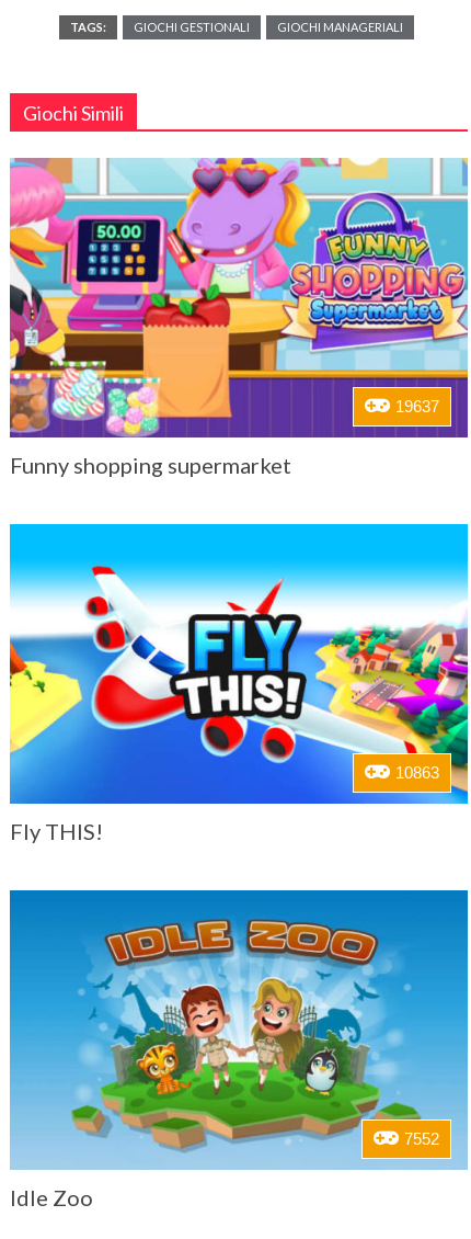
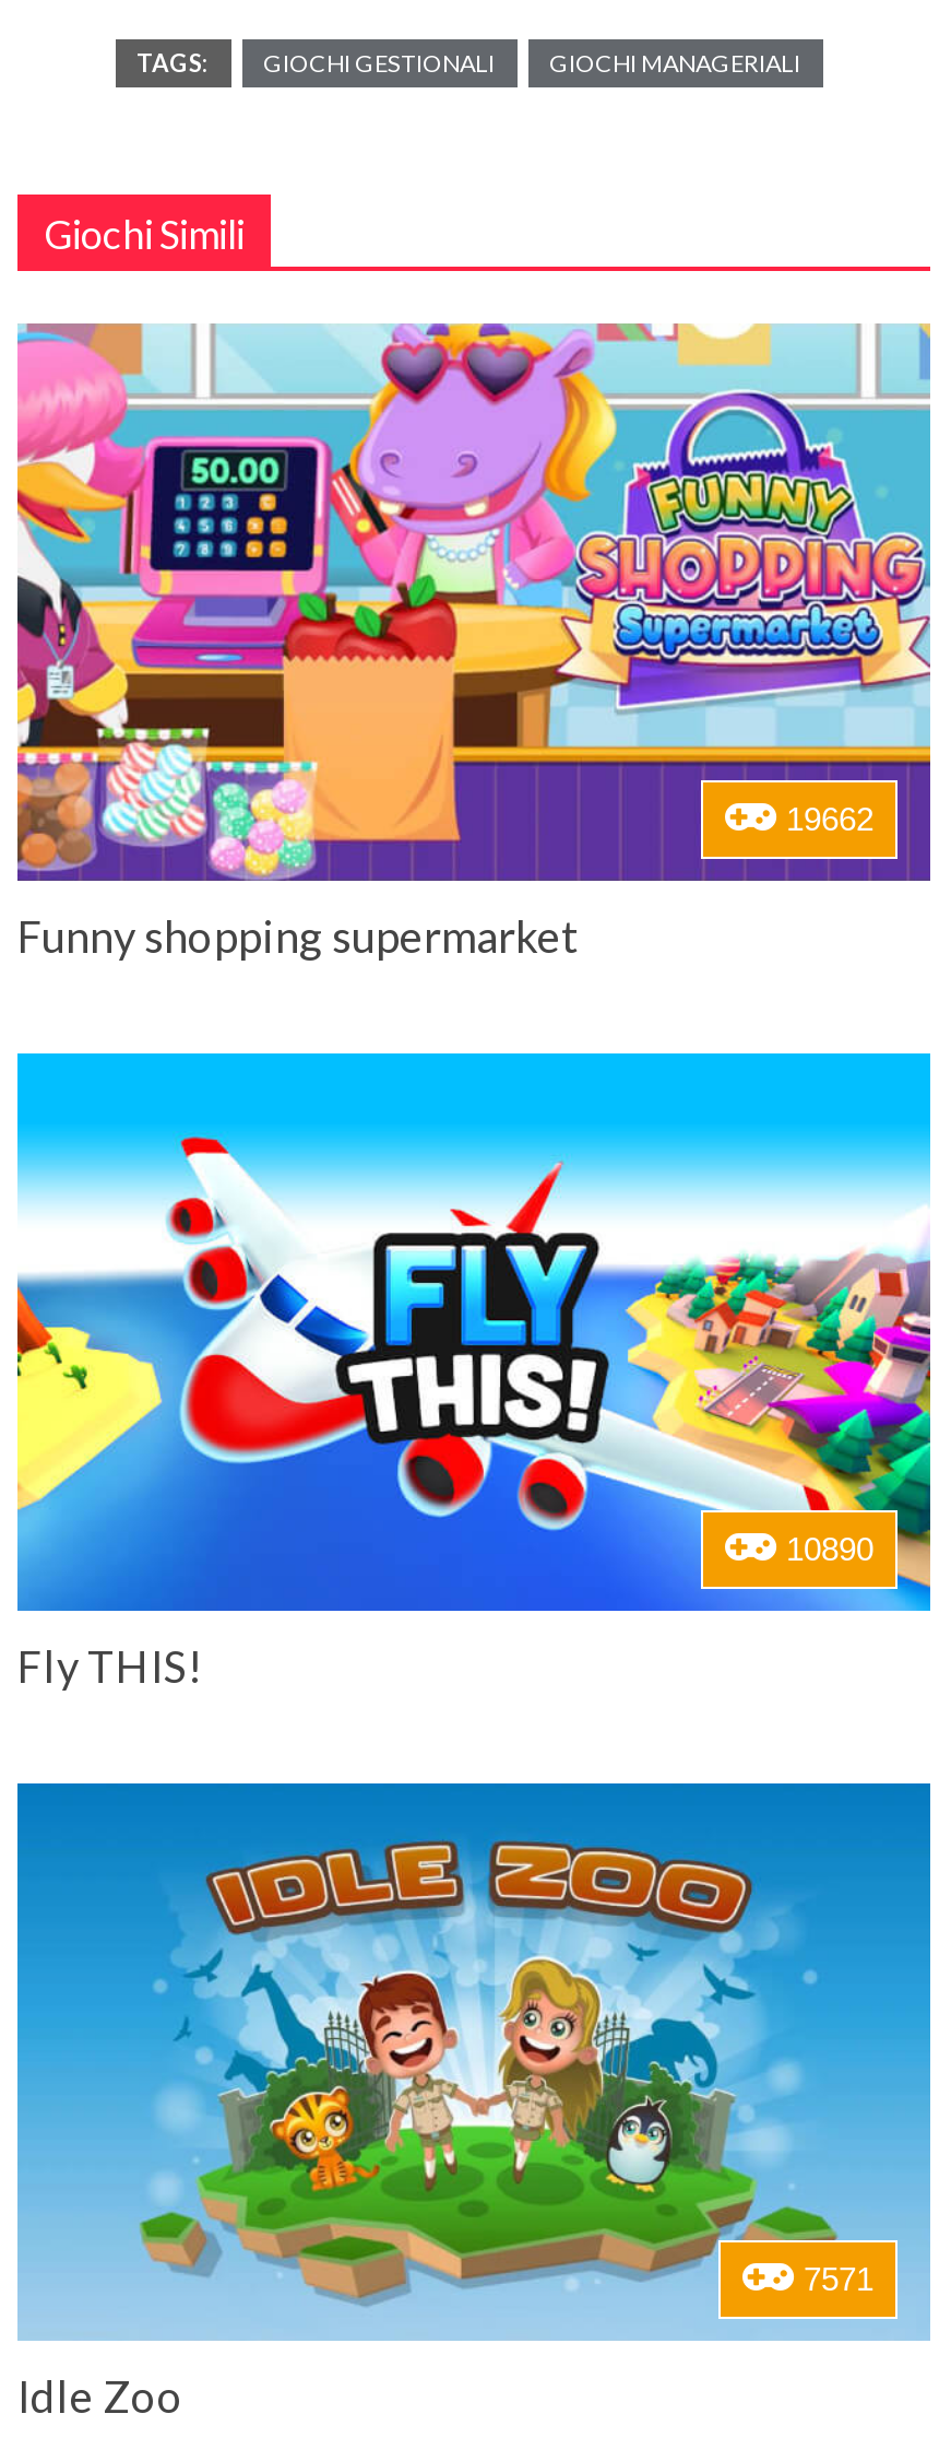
[395,397,439,416] 19637 -> [786,800,873,838] 19662
[395,764,439,782] 10863 -> [786,1530,873,1567] 10890
[404,1130,439,1148] 7552 -> [804,2259,873,2296] 7571

